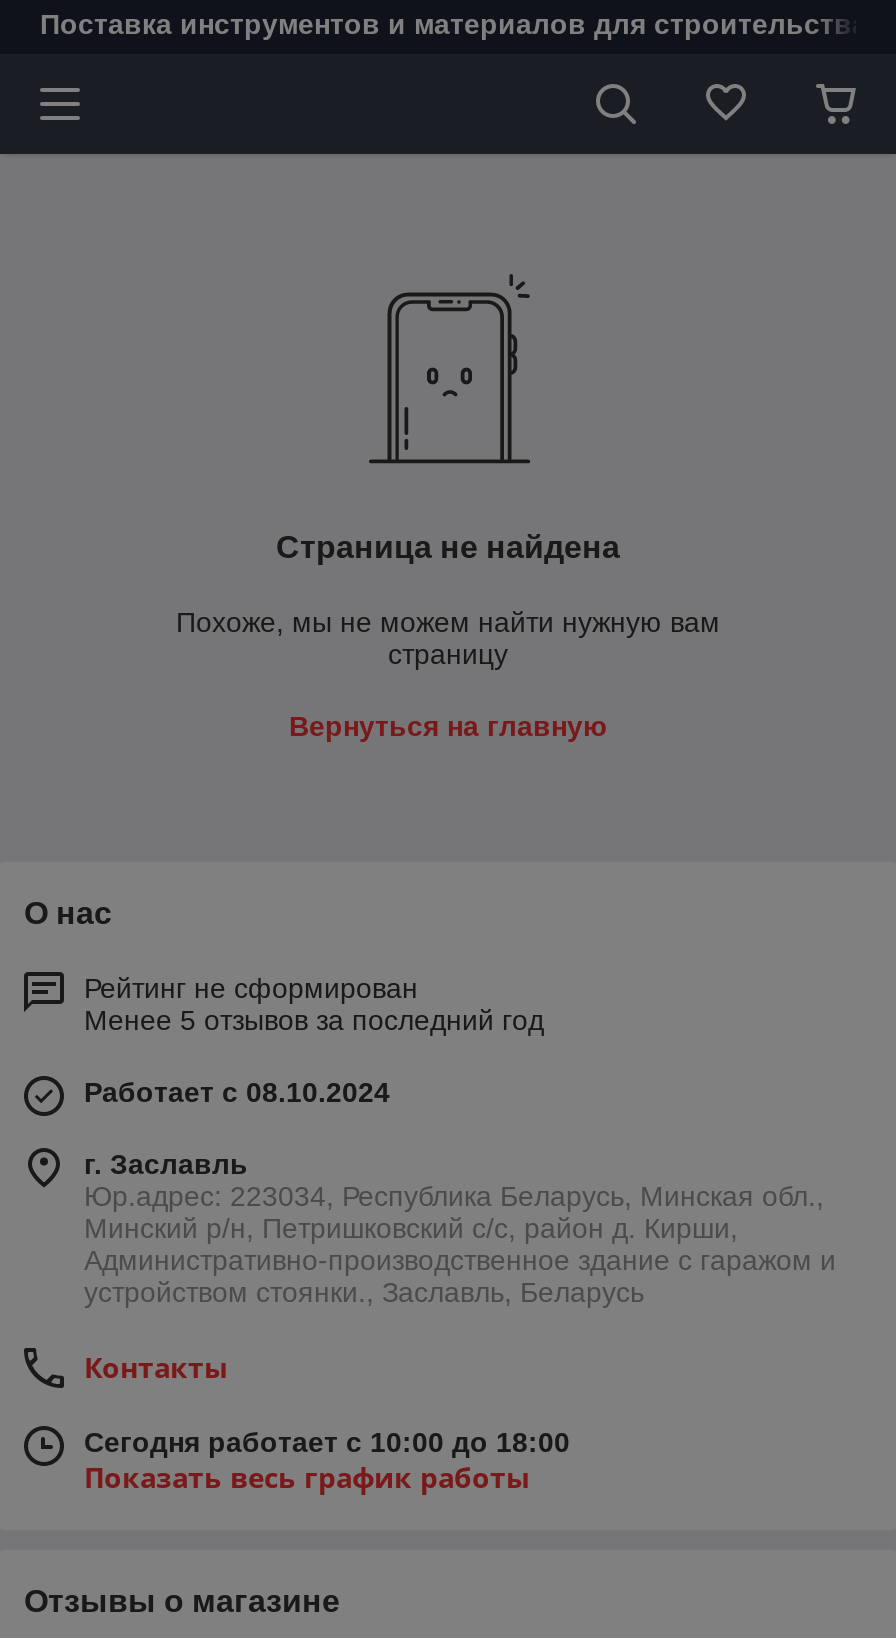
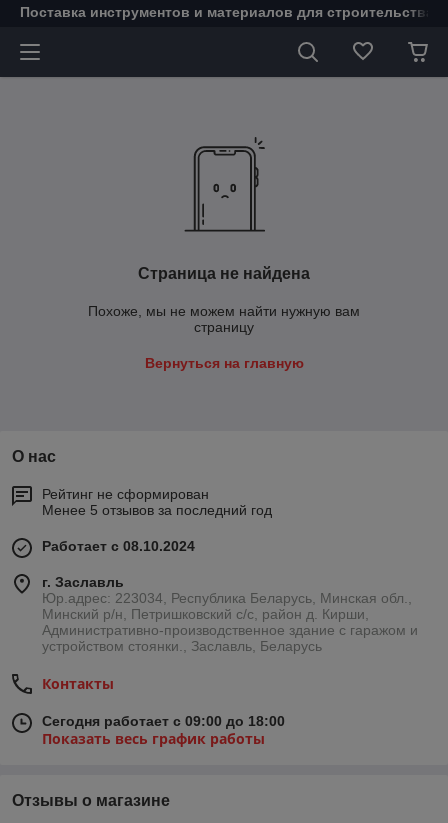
[84,1426,570,1458] Сегодня работает с 10:00 до 18:00 -> [42,713,285,729] Сегодня работает с 09:00 до 18:00

